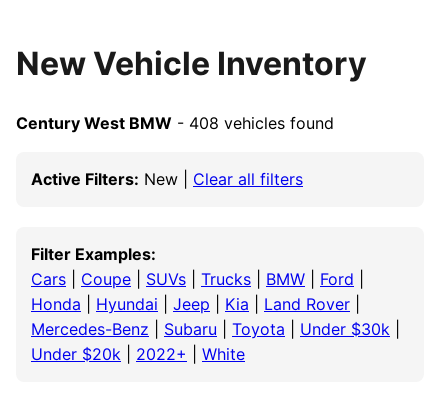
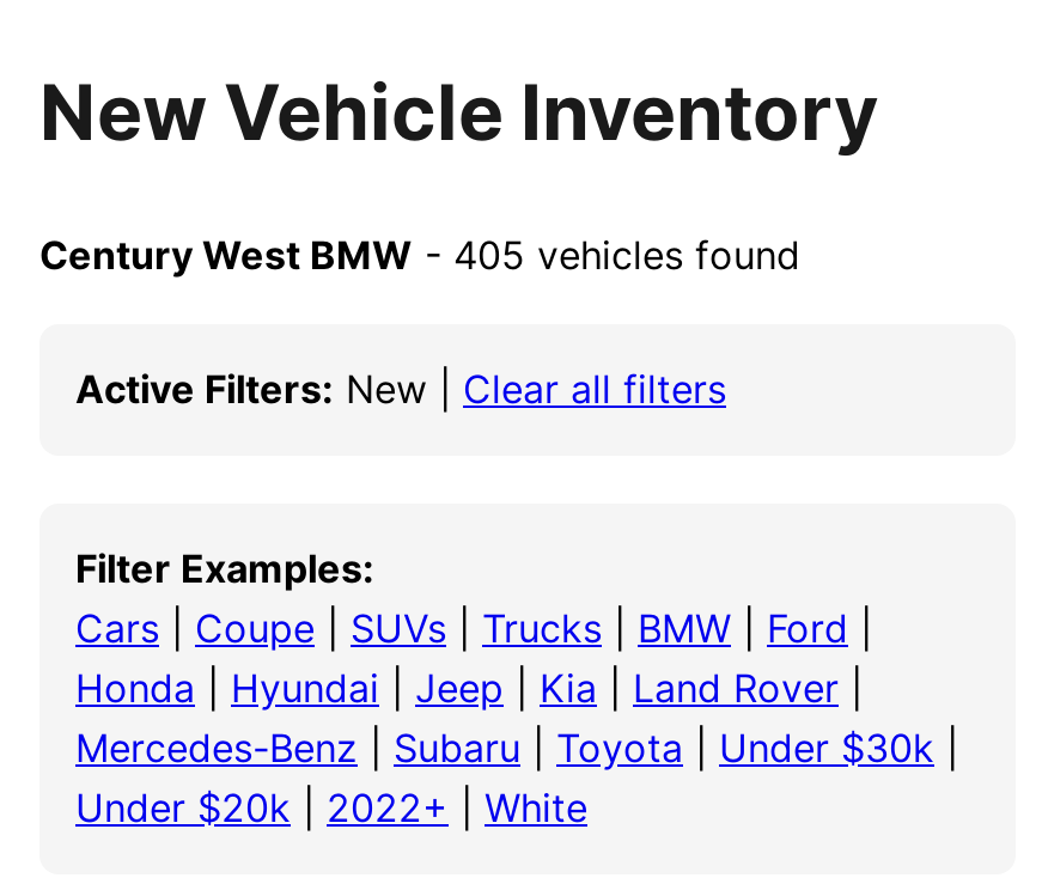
[16,113,334,133] Century West BMW - 408 vehicles found -> [39,231,800,278] Century West BMW - 405 vehicles found

